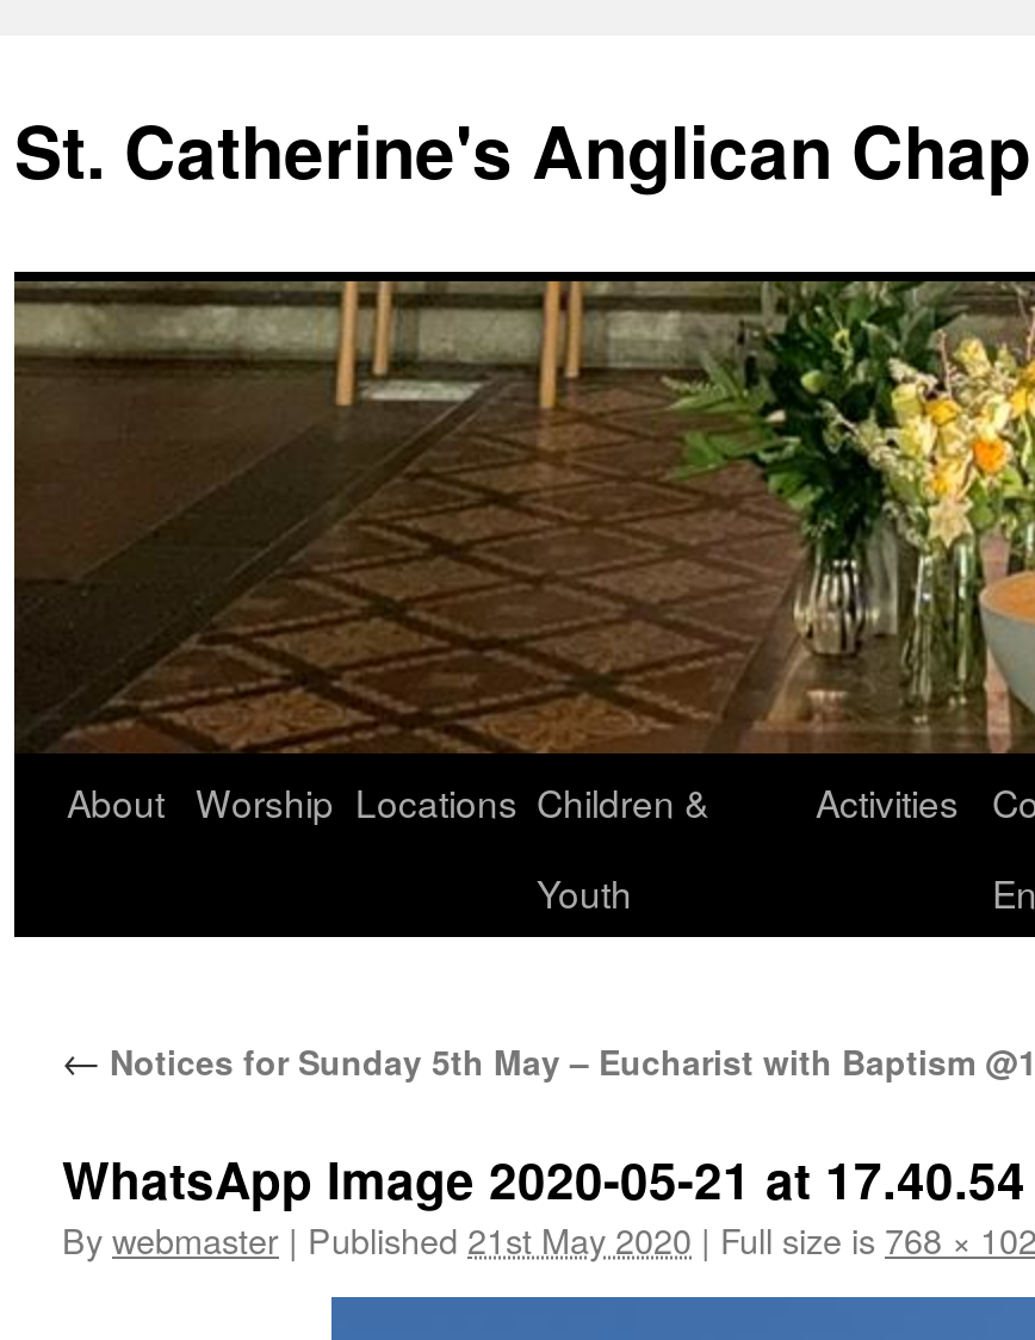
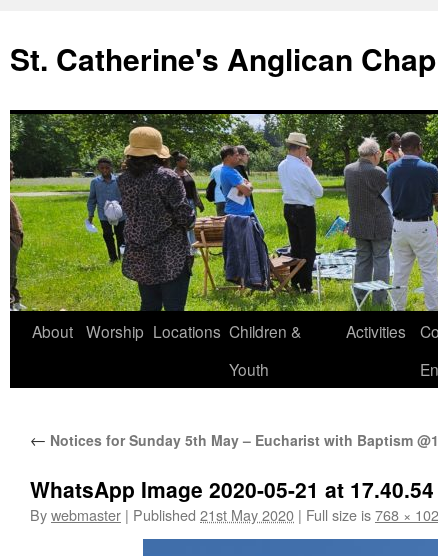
[12,279,1028,753] [image] -> [9,113,435,312] [image]

